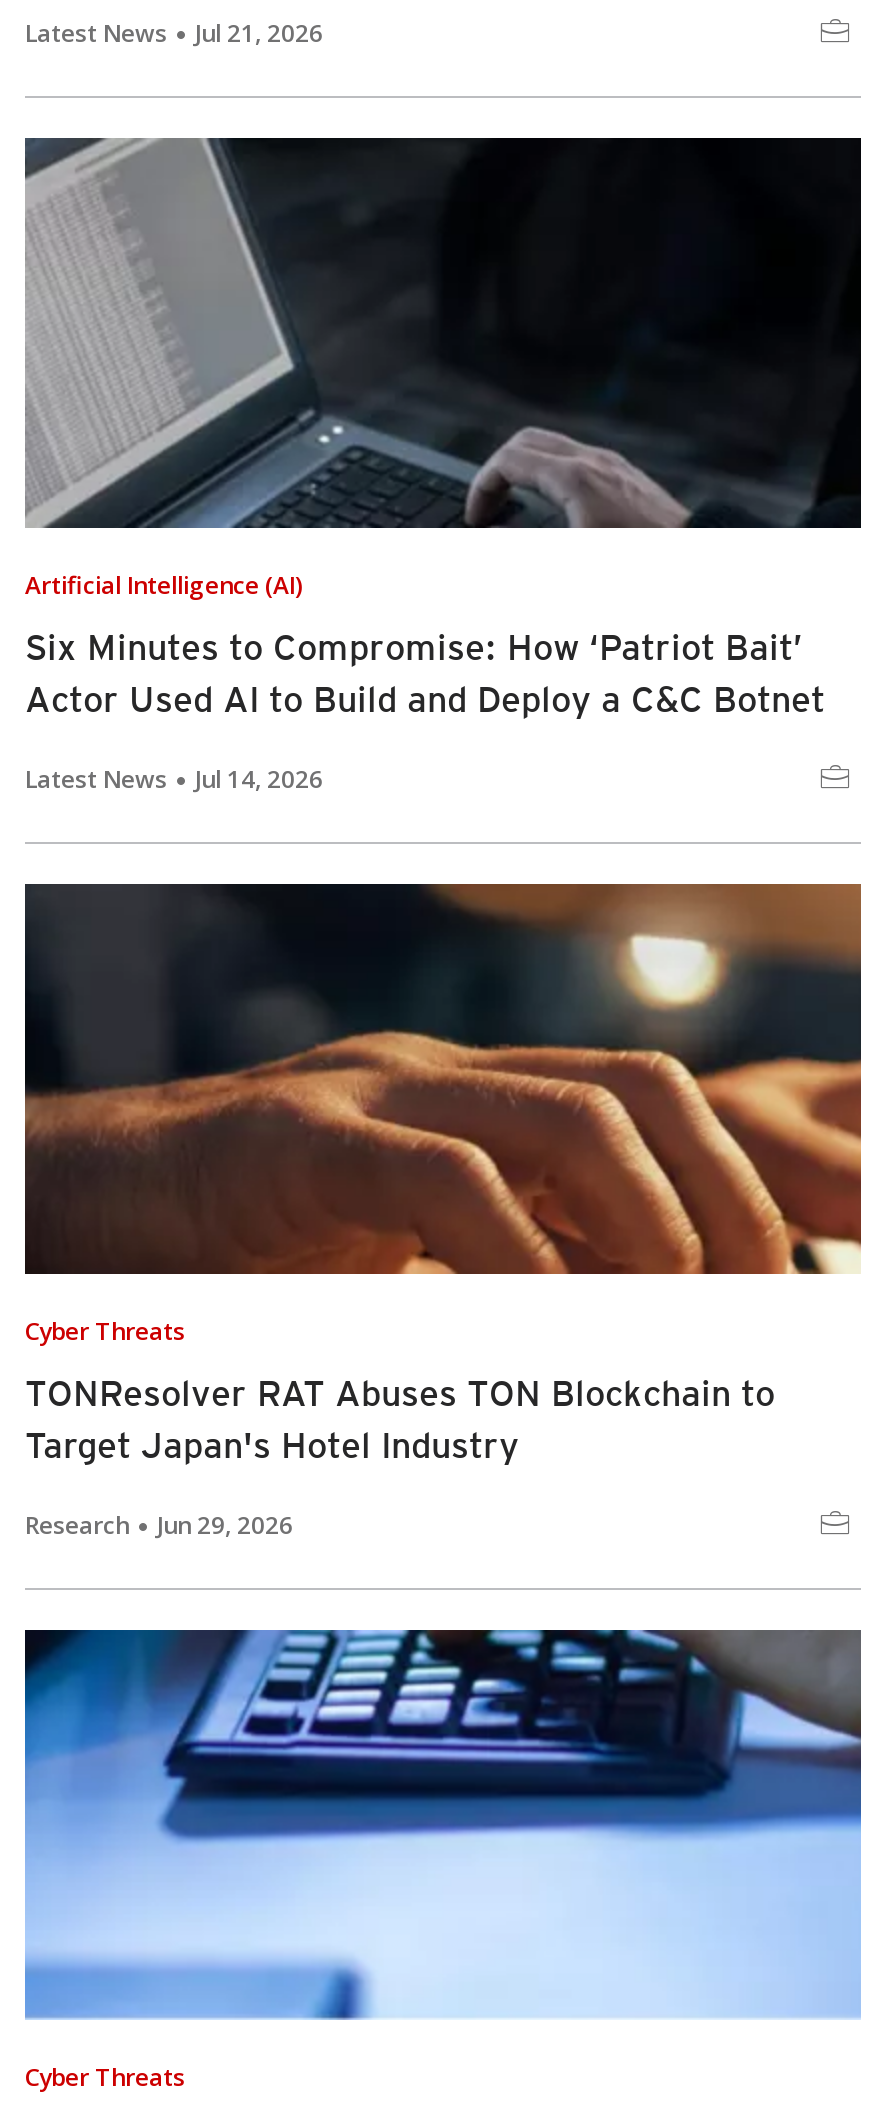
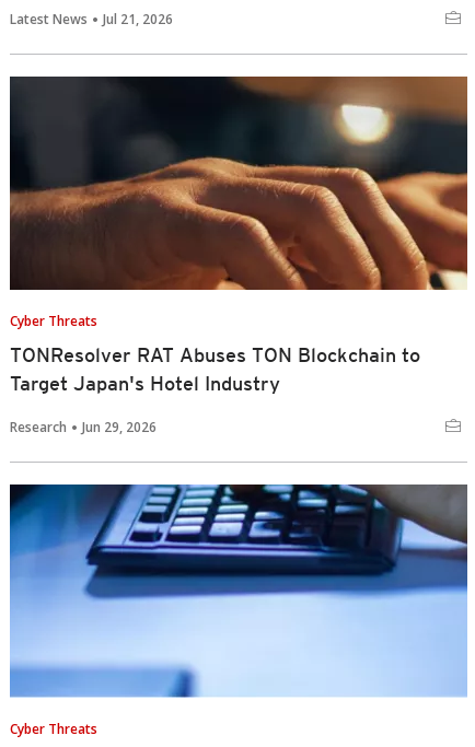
[25,136,863,797] [image] | Artificial Intelligence (AI) | Six Minutes to Compromise: How ‘Patriot Bait’ | Actor Used AI to Build and Deploy a C&C Botnet | Latest News | Jul 14, 2026 -> none

